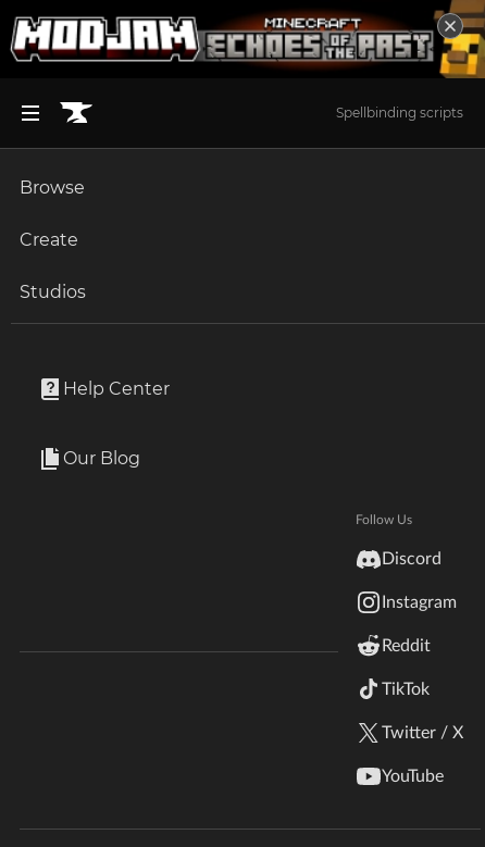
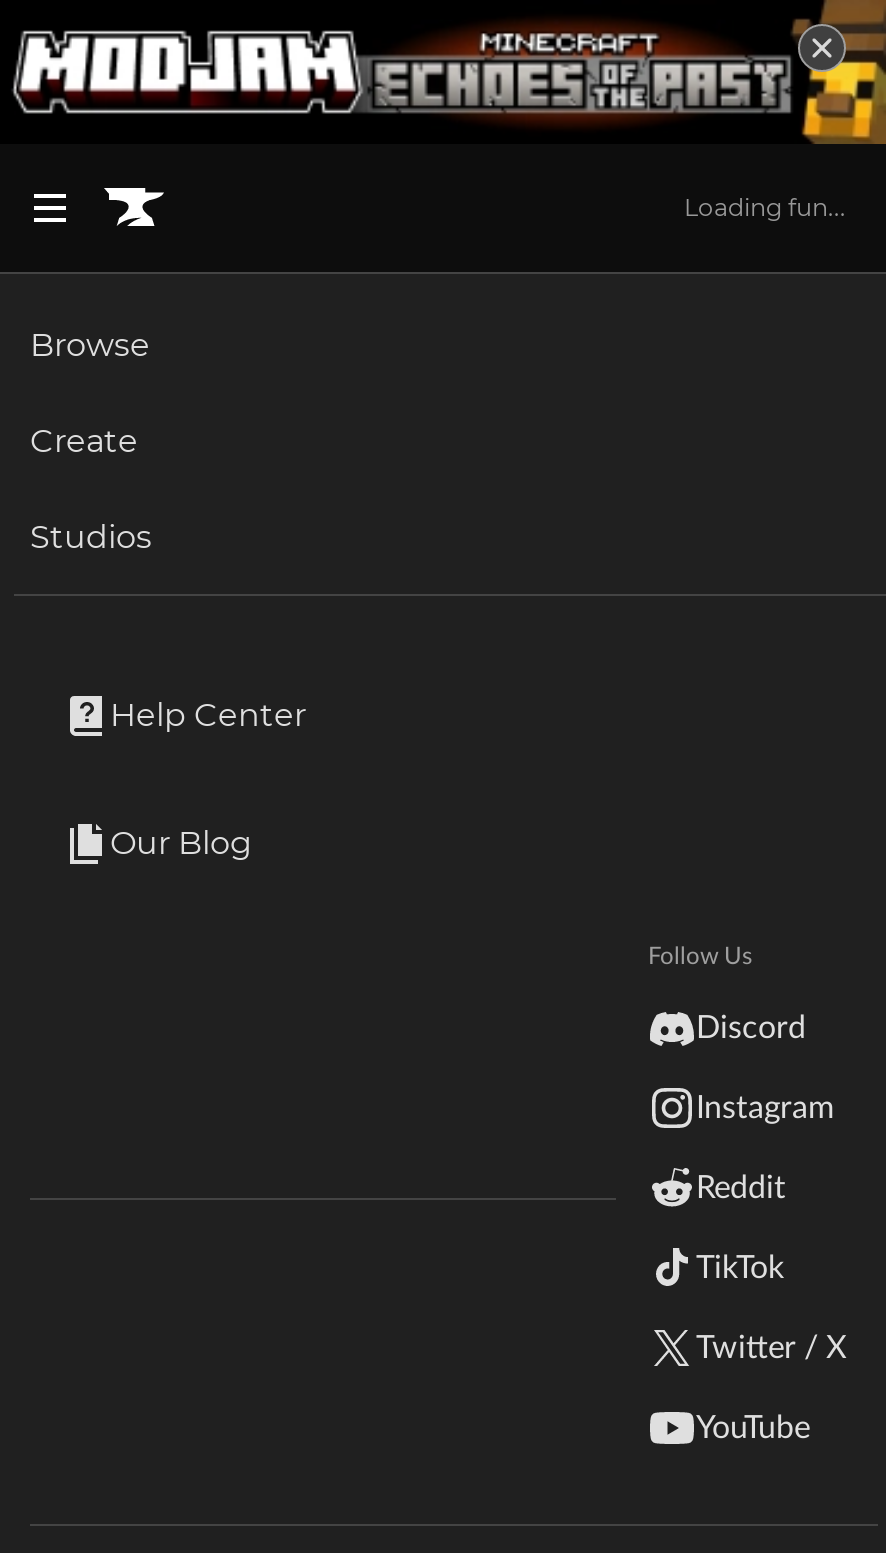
[336,104,463,120] Spellbinding scripts -> [684,191,846,221] Loading fun...

